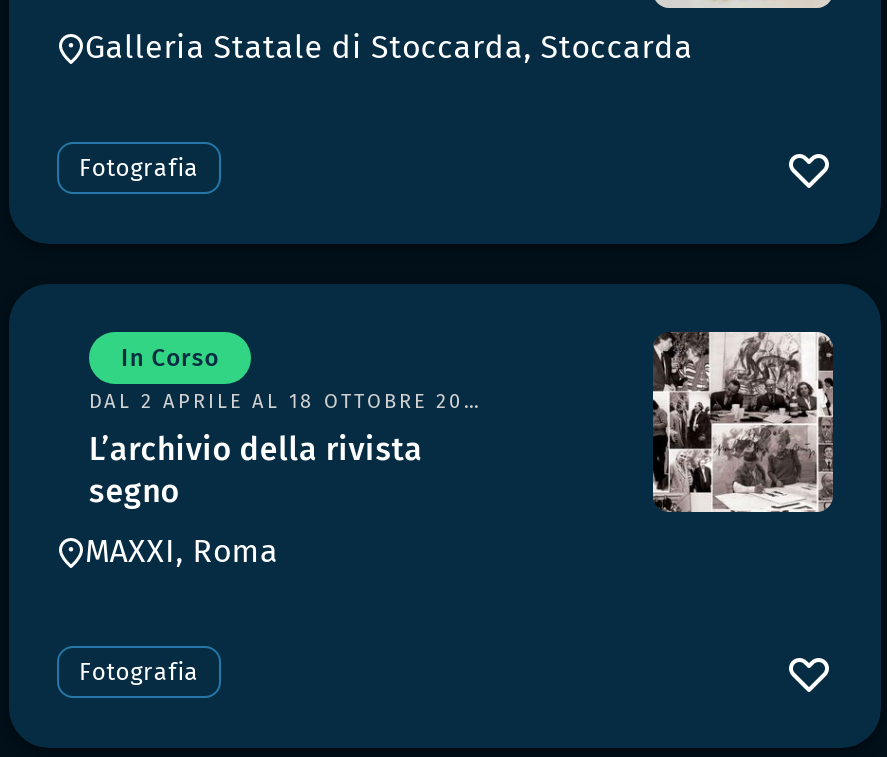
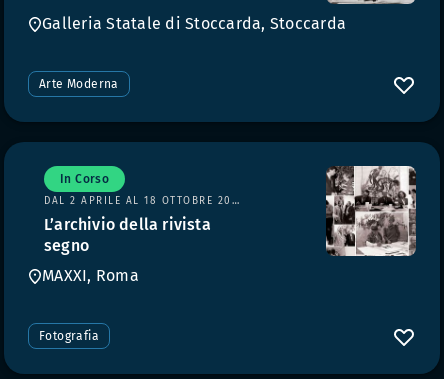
[79,154,199,182] Fotografia -> [39,77,119,91] Arte Moderna

